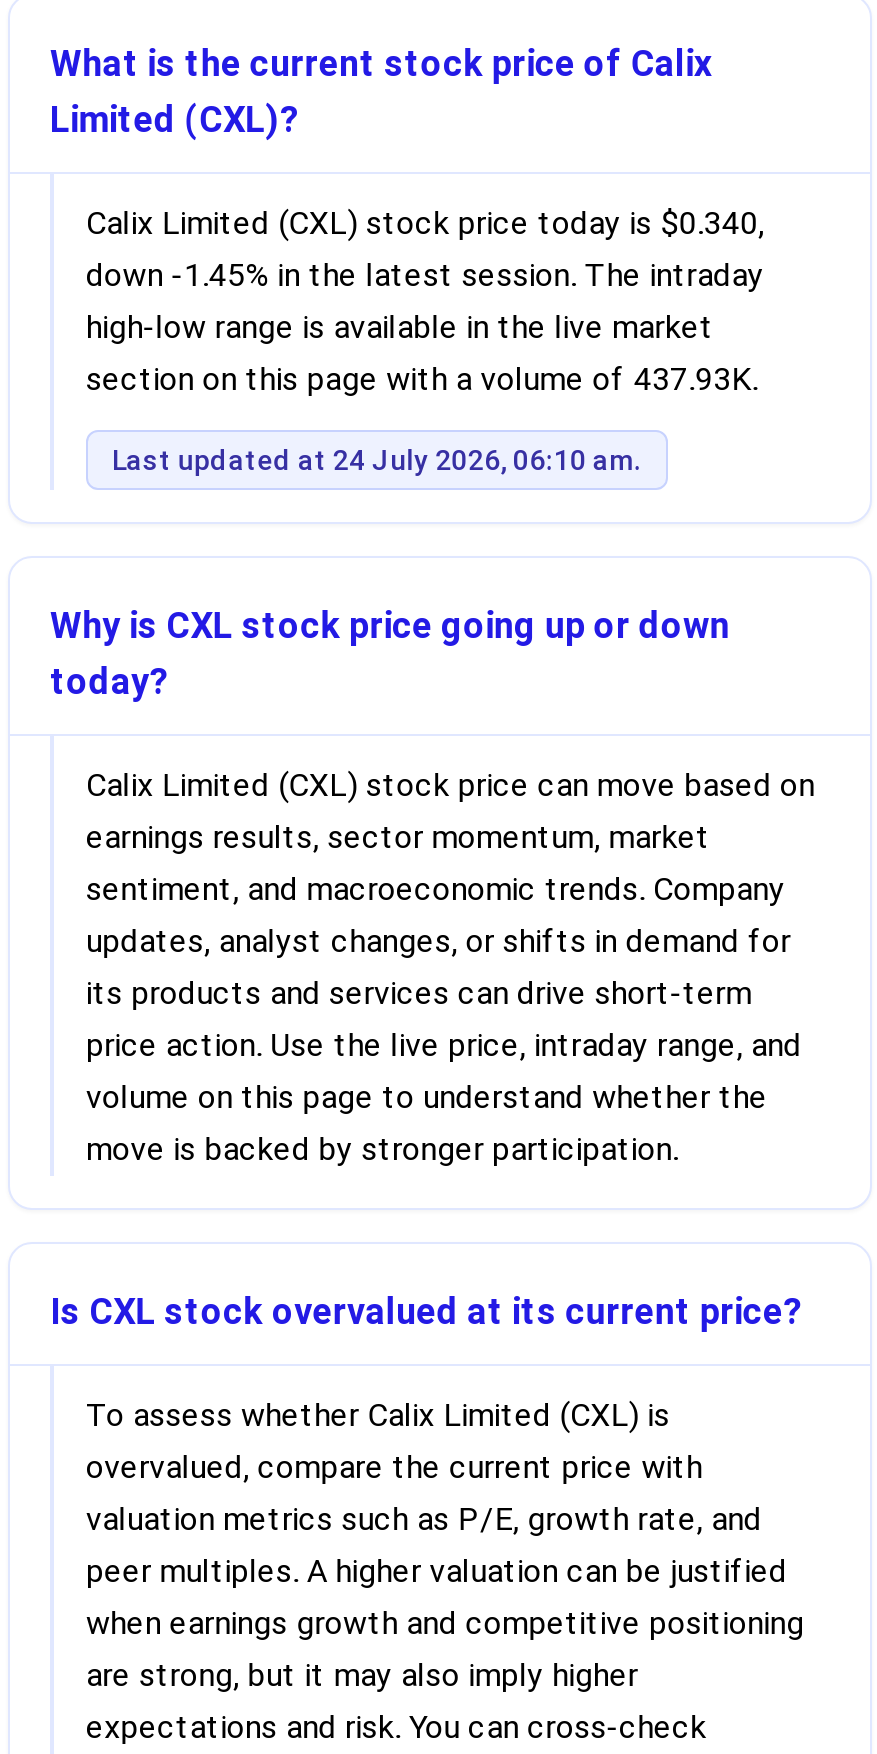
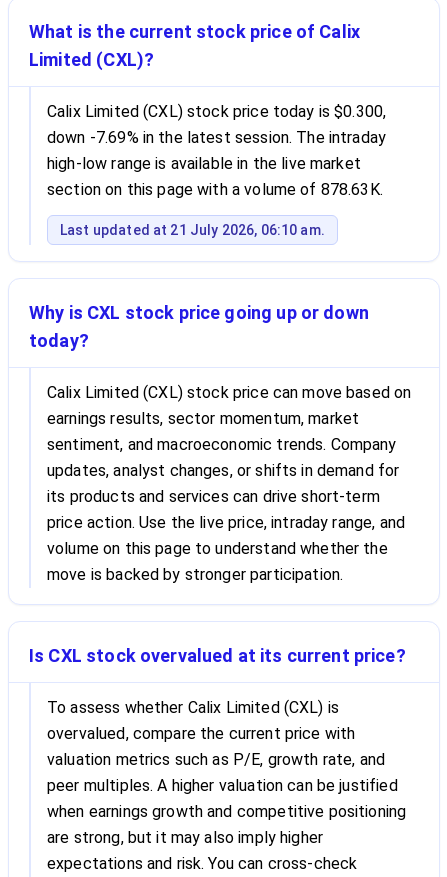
[86,204,764,242] Calix Limited (CXL) stock price today is $0.340, -> [47,102,386,121] Calix Limited (CXL) stock price today is $0.300,
[86,256,764,294] down -1.45% in the latest session. The intraday -> [47,128,386,147] down -7.69% in the latest session. The intraday
[86,360,758,398] section on this page with a volume of 437.93K. -> [47,180,383,199] section on this page with a volume of 878.63K.
[112,444,642,476] Last updated at 24 July 2026, 06:10 am. -> [60,222,325,238] Last updated at 21 July 2026, 06:10 am.

